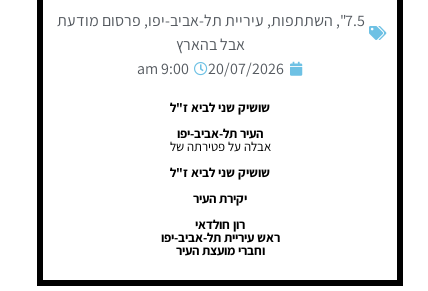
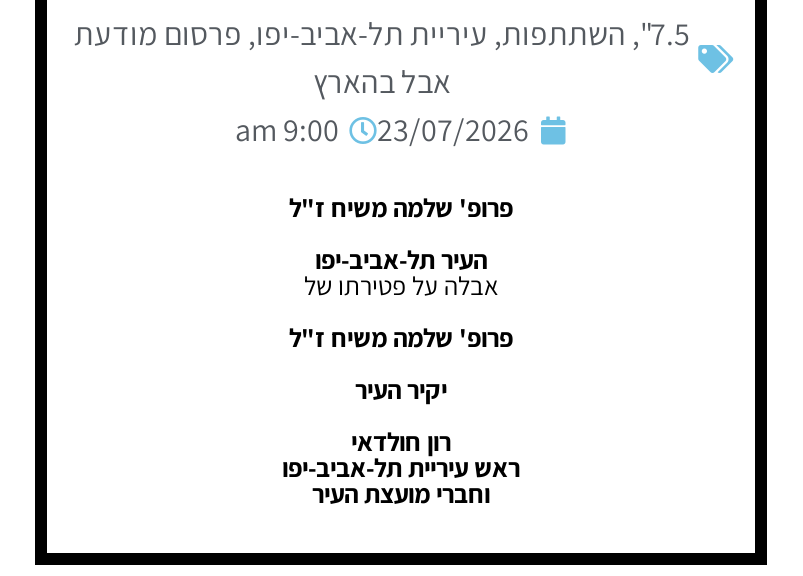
[208,58,284,79] 20/07/2026 -> [377,108,529,150] 23/07/2026
[170,99,270,116] שושיק שני לביא ז"ל -> [289,190,513,224] פרופ' שלמה משיח ז"ל
[169,138,270,155] אבלה על פטירתה של -> [304,268,498,302] אבלה על פטירתו של
[170,164,270,181] שושיק שני לביא ז"ל -> [289,320,513,354] פרופ' שלמה משיח ז"ל
[193,190,247,207] יקירת העיר -> [355,372,447,406] יקיר העיר

